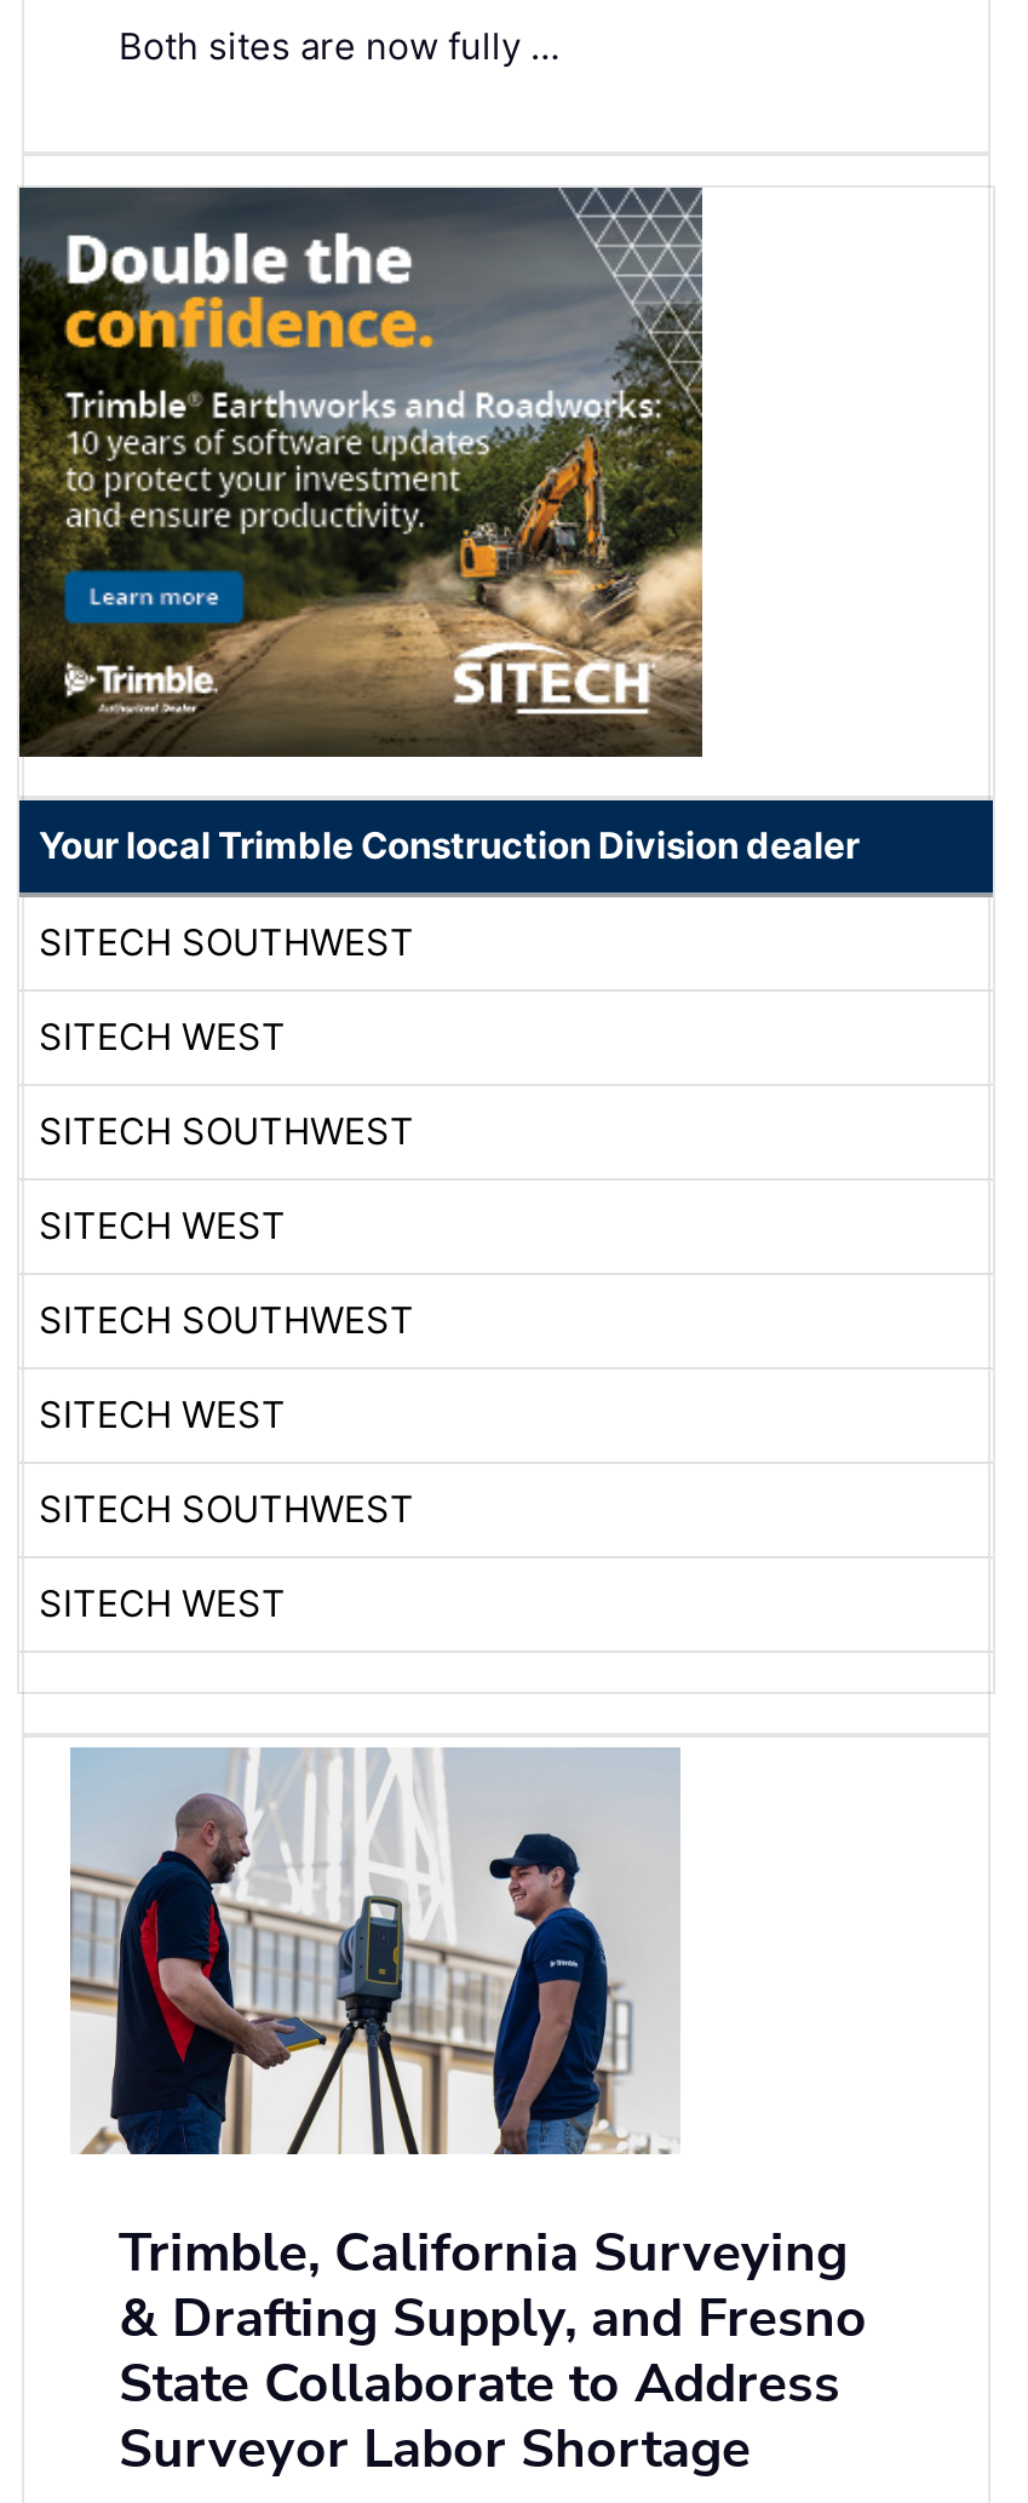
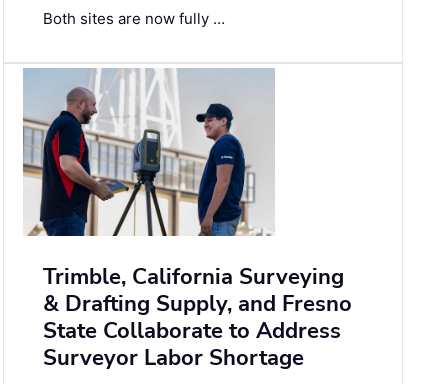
[17,185,860,1626] [image] | Your local Trimble Construction Division dealer | SITECH SOUTHWEST | SITECH WEST | SITECH SOUTHWEST | SITECH WEST | SITECH SOUTHWEST | SITECH WEST | SITECH SOUTHWEST | SITECH WEST -> none

